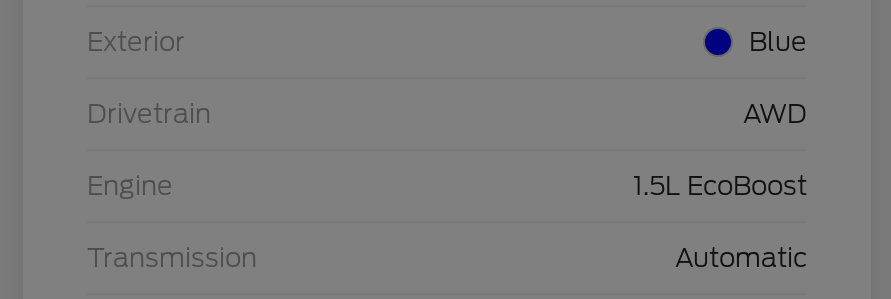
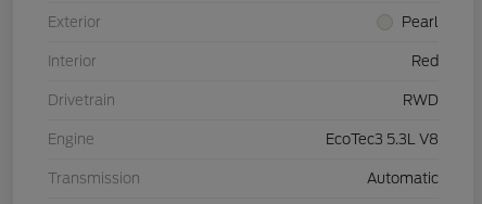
[749,27,807,57] Blue -> [48,14,439,70] Pearl | Interior | Red
[743,99,807,129] AWD -> [403,92,439,109] RWD
[633,171,807,201] 1.5L EcoBoost -> [326,132,439,148] EcoTec3 5.3L V8

